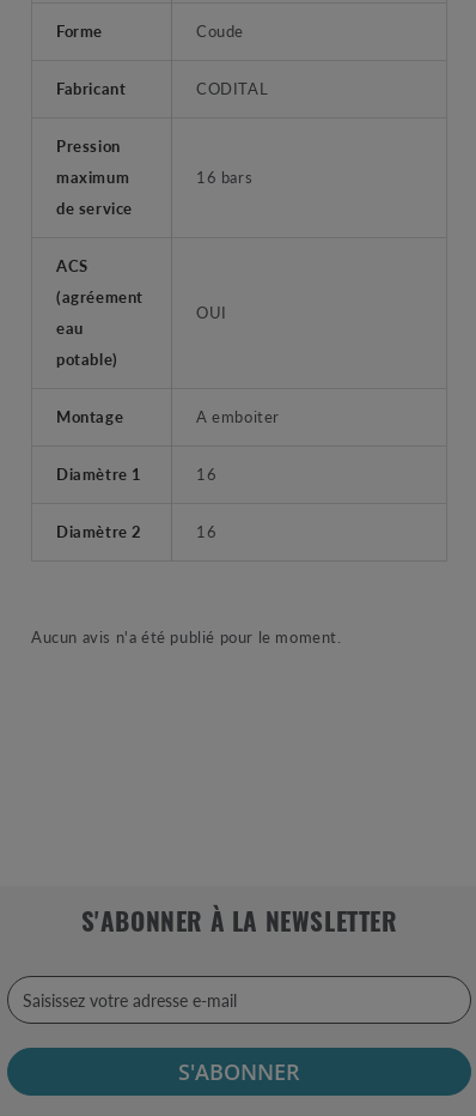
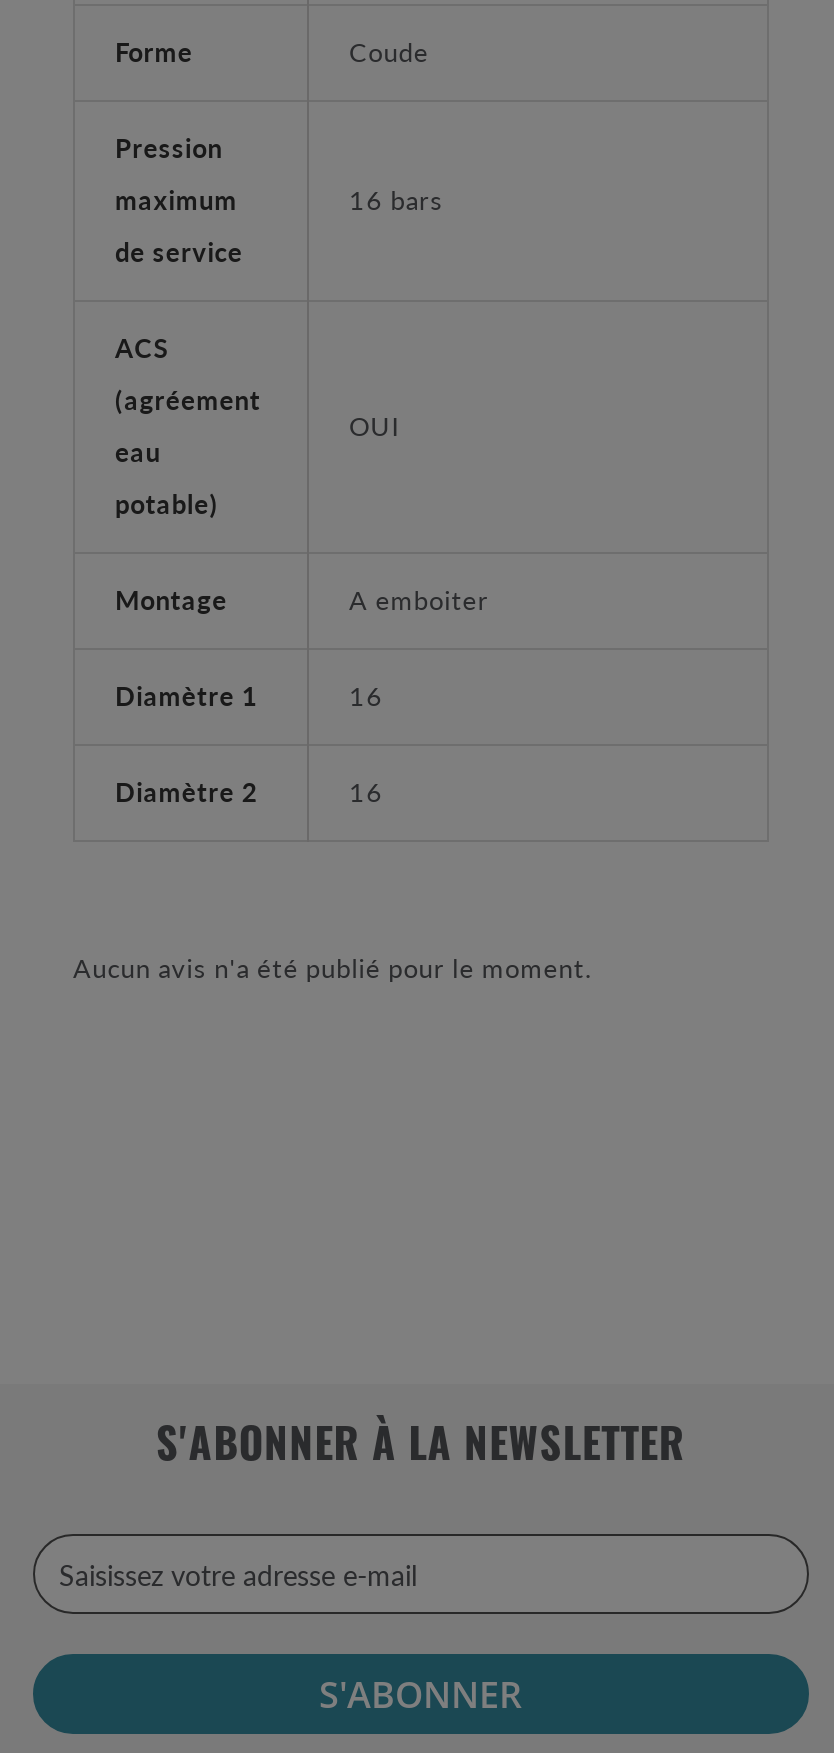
[56,77,268,99] Fabricant | CODITAL -> none

